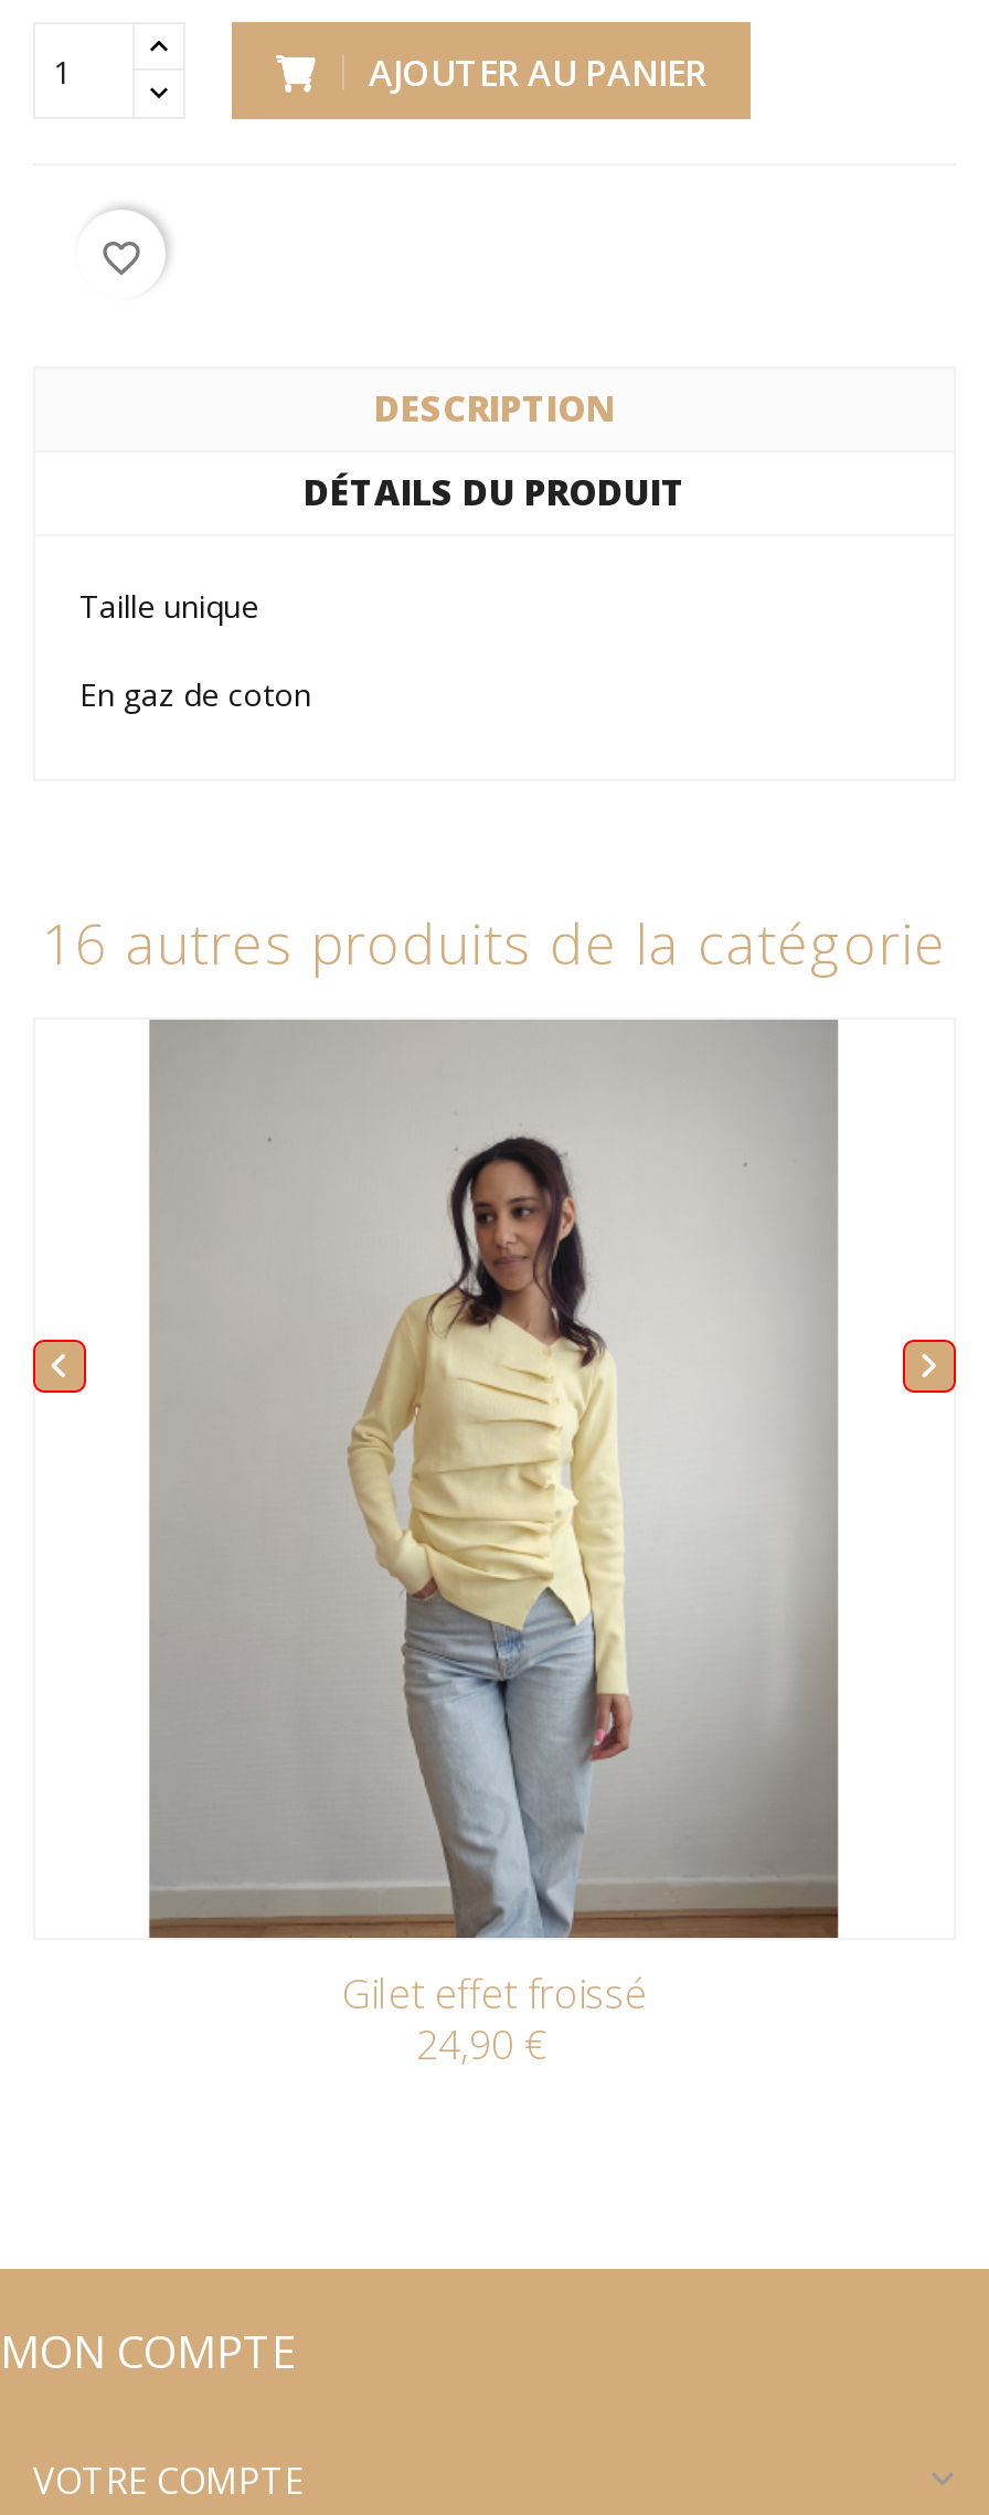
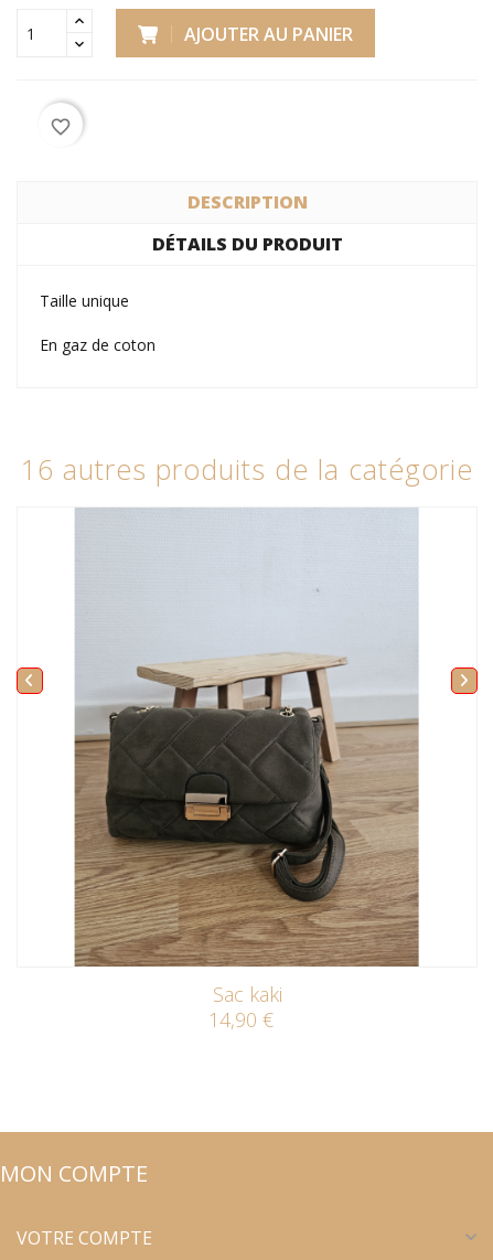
[148,1020,839,2071] [image] | Gilet effet froissé | 24,90 € -> [75,509,419,1033] [image] | Sac kaki | 14,90 €

